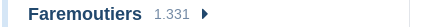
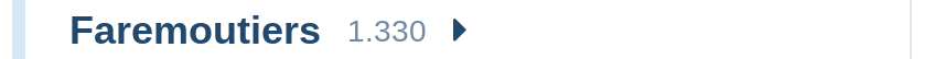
[28,4,190,24] Faremoutiers 1.331 -> [69,9,427,52] Faremoutiers 1.330

